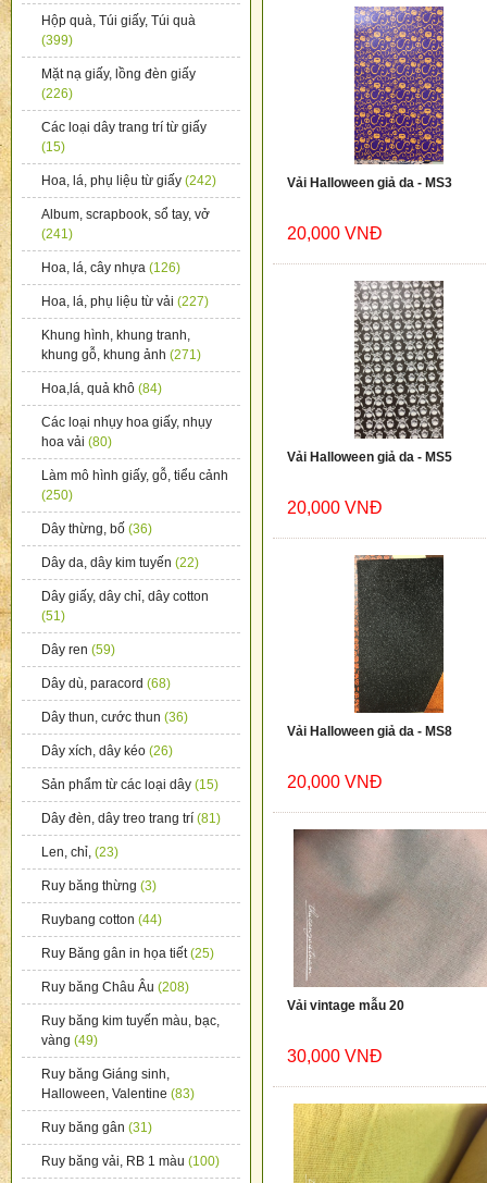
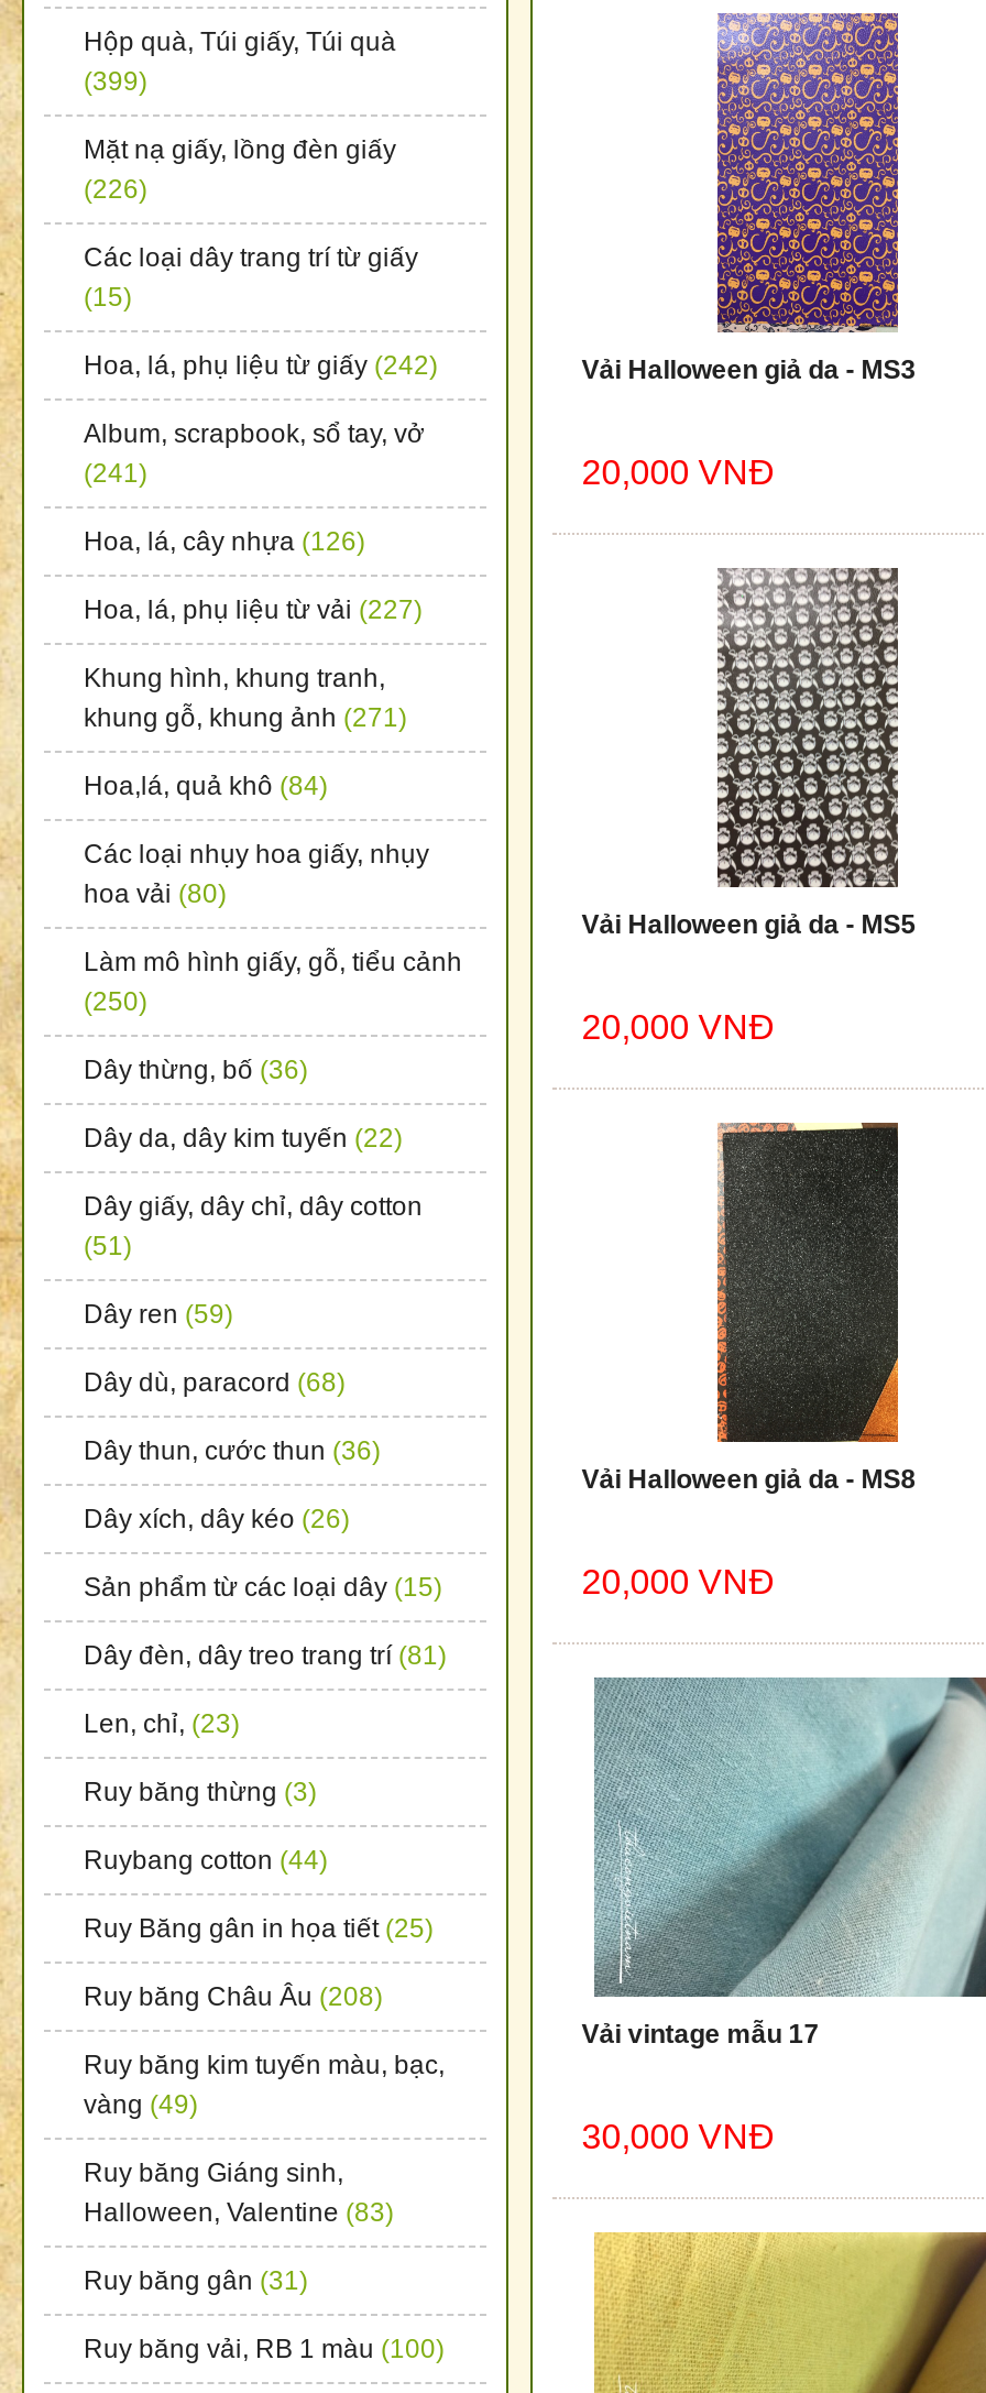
[287,828,484,1013] [image] | Vải vintage mẫu 20 -> [581,1675,979,2050] [image] | Vải vintage mẫu 17

